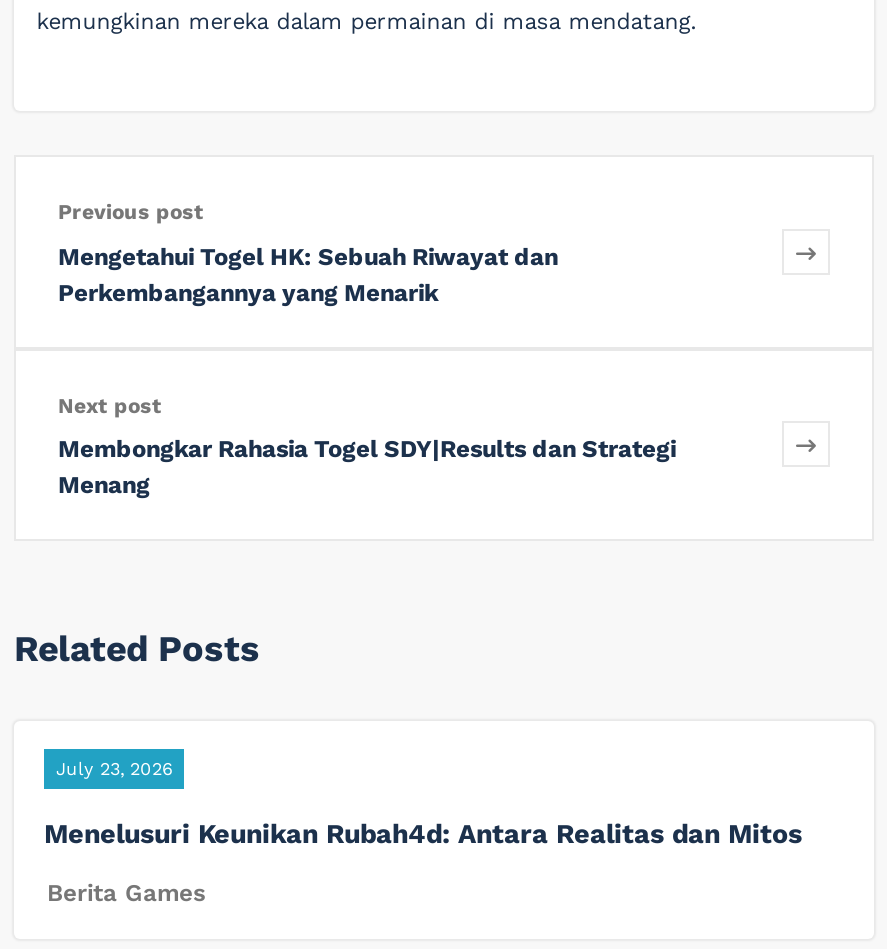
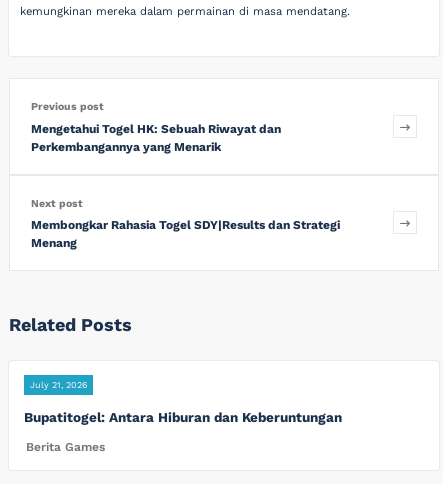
[56,758,172,778] July 23, 2026 -> [30,380,87,390] July 21, 2026
[44,816,802,848] Menelusuri Keunikan Rubah4d: Antara Realitas dan Mitos -> [24,409,342,425] Bupatitogel: Antara Hiburan dan Keberuntungan

